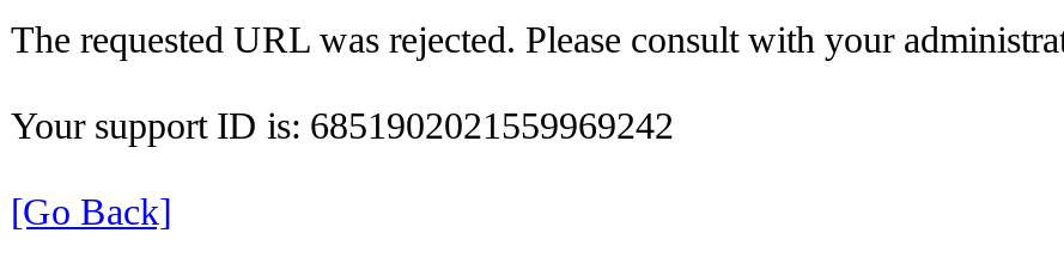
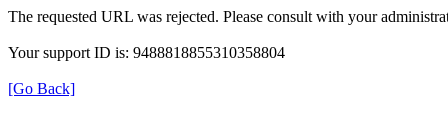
[11,105,674,146] Your support ID is: 6851902021559969242 -> [8,44,285,61] Your support ID is: 9488818855310358804

